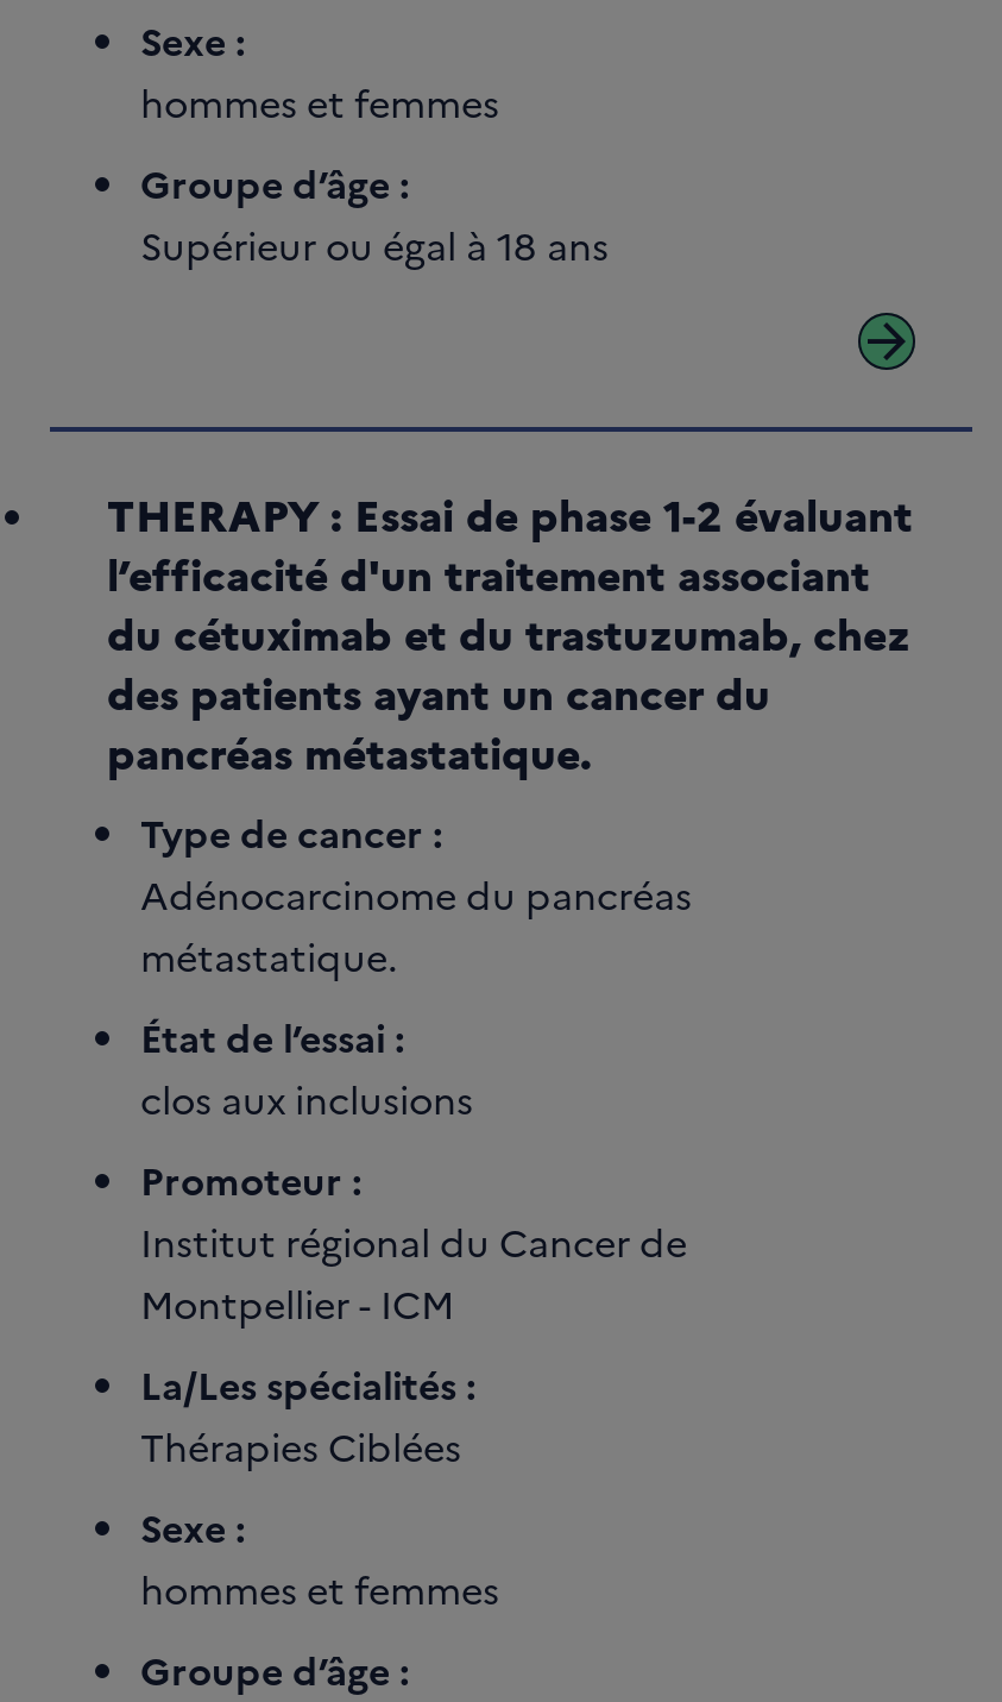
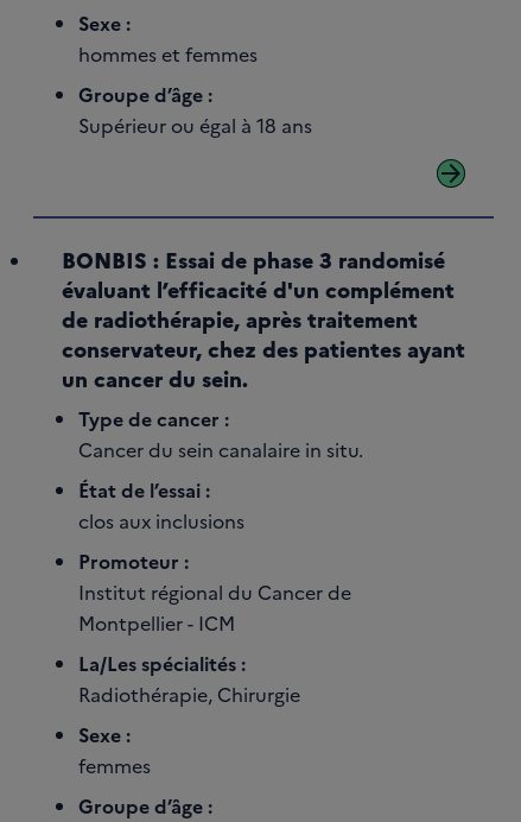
[107,485,913,782] THERAPY : Essai de phase 1-2 évaluant | l’efficacité d'un traitement associant | du cétuximab et du trastuzumab, chez | des patients ayant un cancer du | pancréas métastatique. -> [62,245,465,394] BONBIS : Essai de phase 3 randomisé | évaluant l’efficacité d'un complément | de radiothérapie, après traitement | conservateur, chez des patientes ayant | un cancer du sein.
[140,868,692,982] Adénocarcinome du pancréas | métastatique. -> [78,436,363,462] Cancer du sein canalaire in situ.
[140,1420,461,1472] Thérapies Ciblées -> [78,681,300,707] Radiothérapie, Chirurgie
[140,1562,499,1615] hommes et femmes -> [78,752,151,778] femmes

